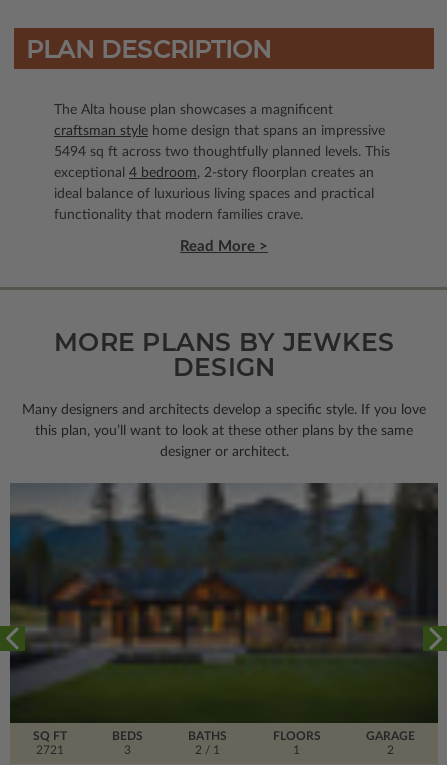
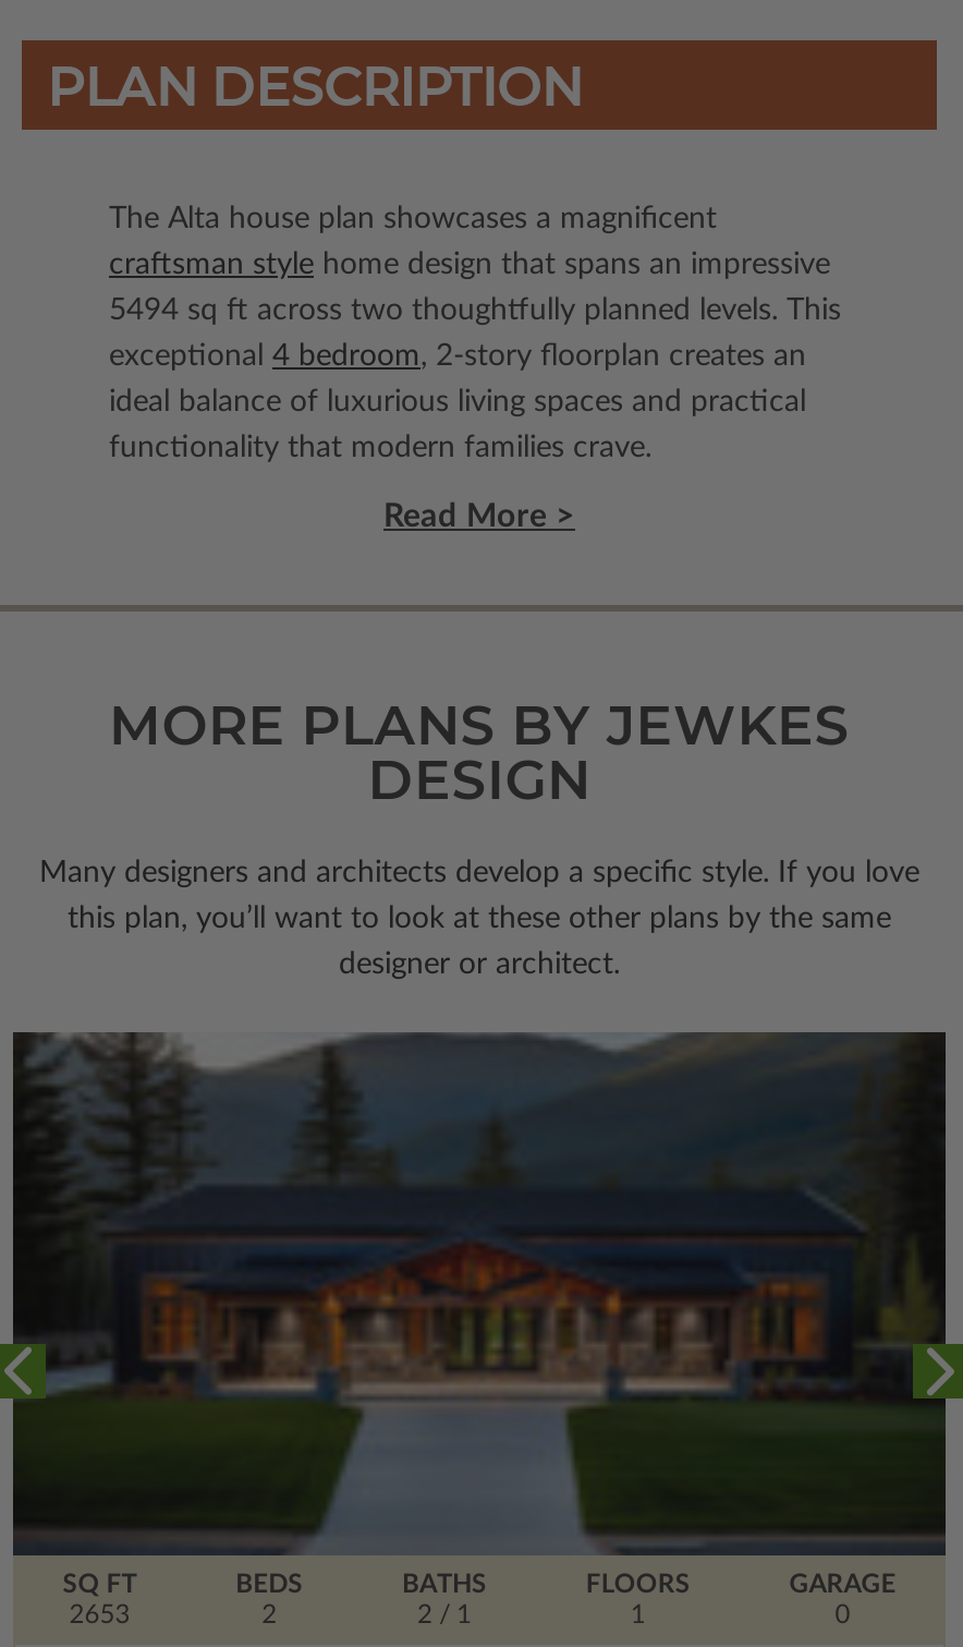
[9,482,438,755] [image] | 2721 -> [11,1030,946,1626] [image] | 2653
[124,743,131,755] 3 -> [262,1600,277,1626] 2
[387,743,394,755] 2 -> [835,1600,850,1626] 0

